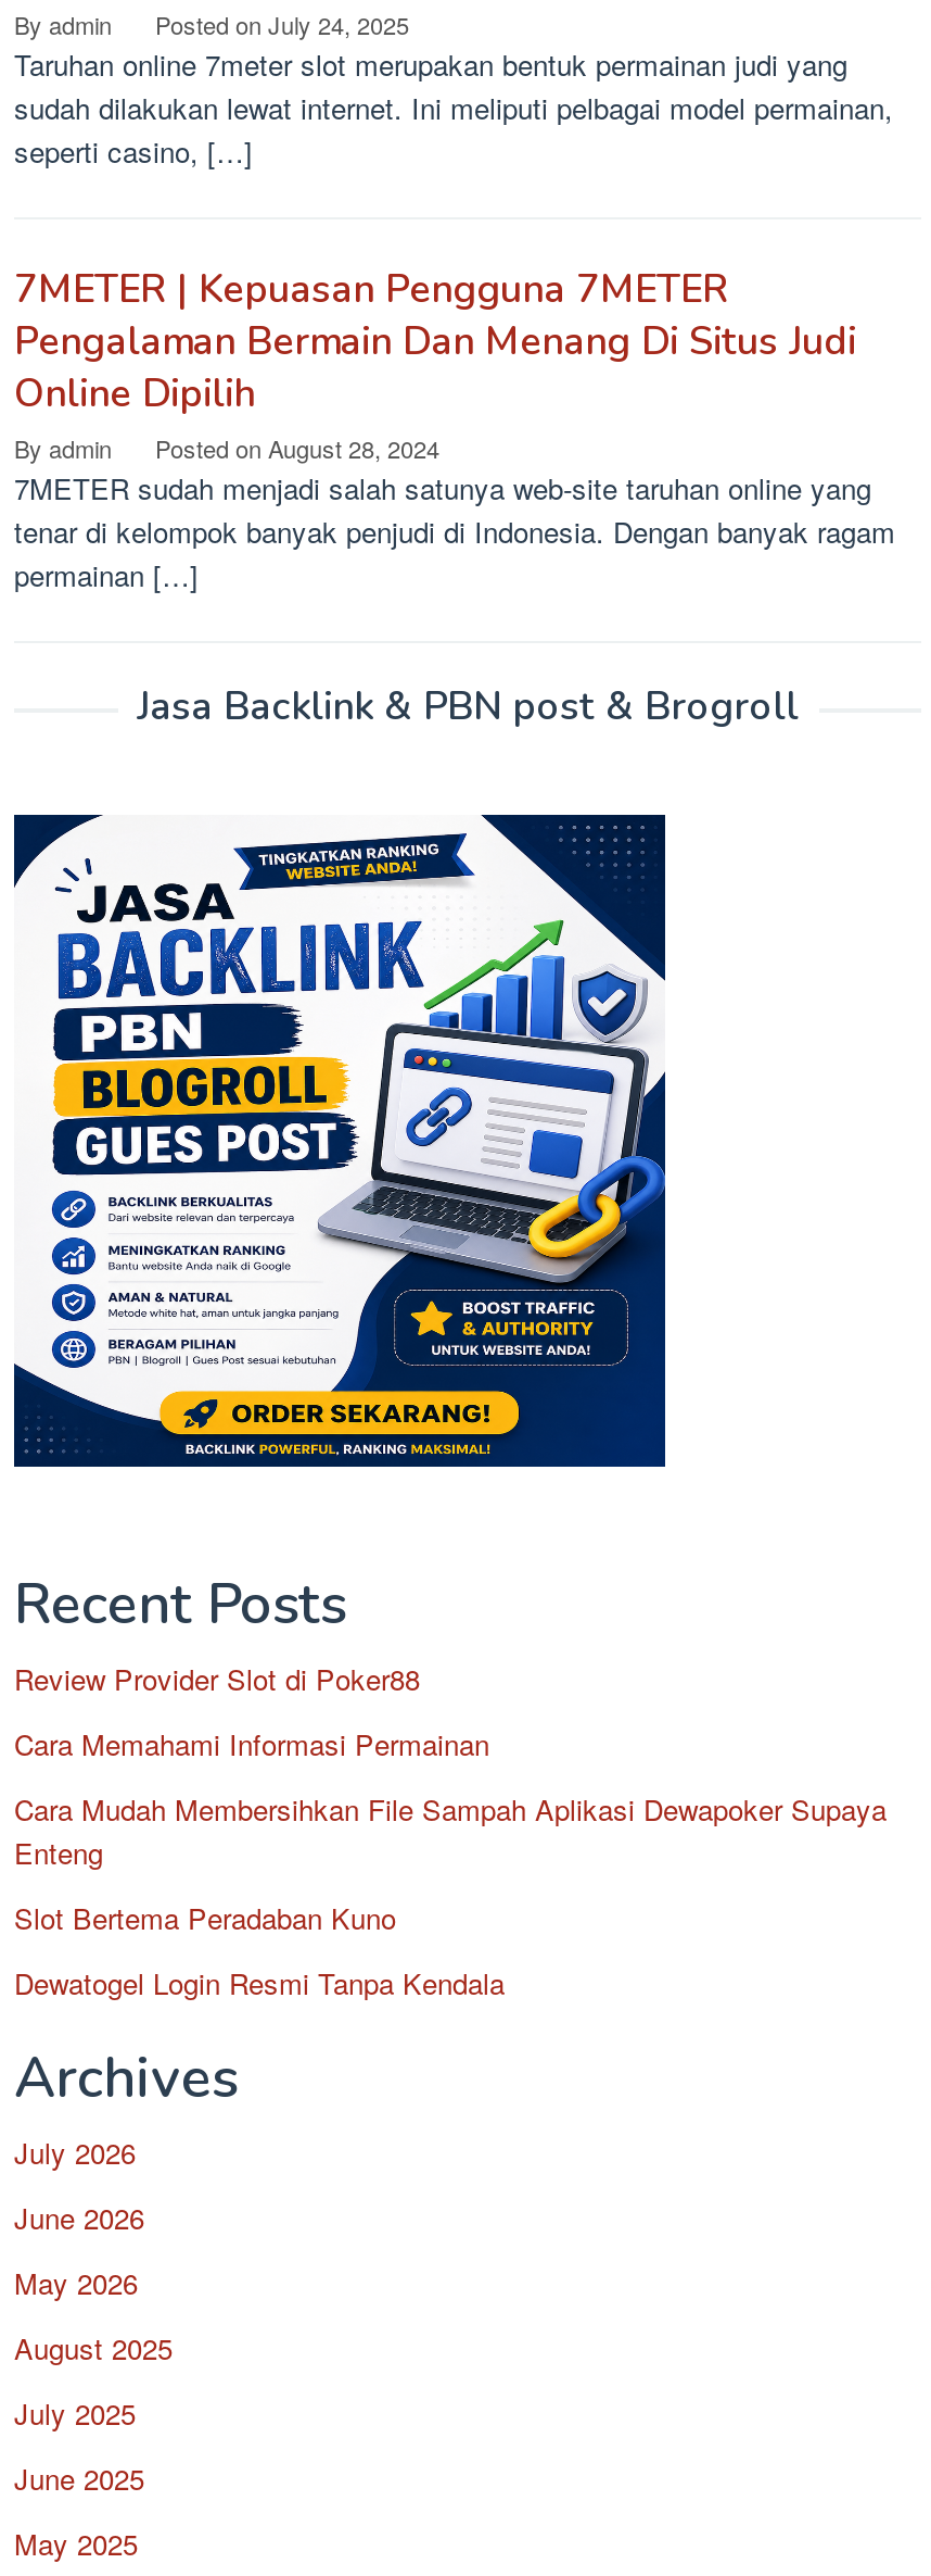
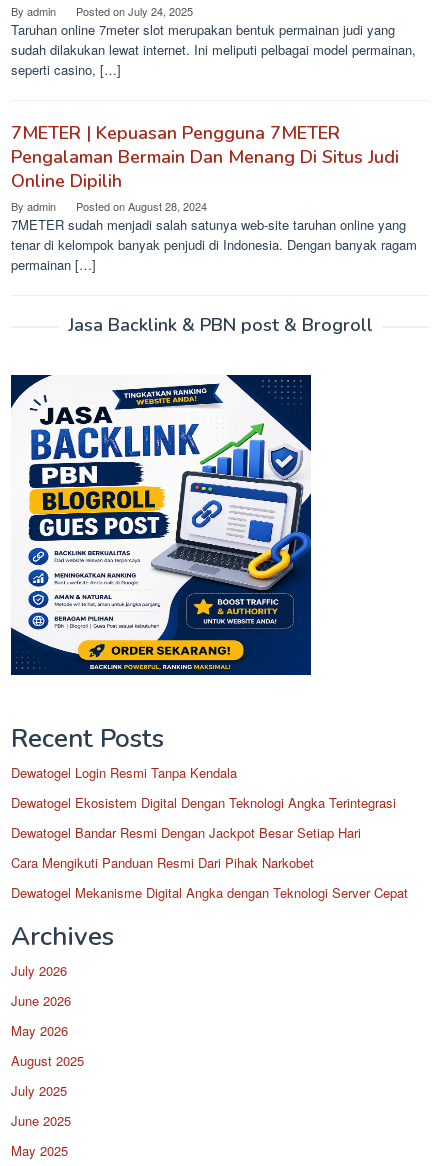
[14,1658,887,1938] Review Provider Slot di Poker88 | Cara Memahami Informasi Permainan | Cara Mudah Membersihkan File Sampah Aplikasi Dewapoker Supaya | Enteng | Slot Bertema Peradaban Kuno -> none
moved [14,1962,505,2003] -> [11,763,237,782]: Dewatogel Login Resmi Tanpa Kendala
none -> [11,793,408,902] Dewatogel Ekosistem Digital Dengan Teknologi Angka Terintegrasi | Dewatogel Bandar Resmi Dengan Jackpot Besar Setiap Hari | Cara Mengikuti Panduan Resmi Dari Pihak Narkobet | Dewatogel Mekanisme Digital Angka dengan Teknologi Server Cepat

